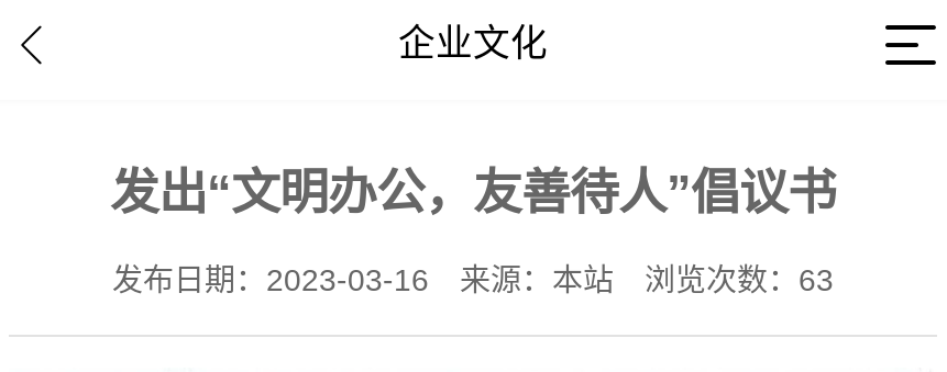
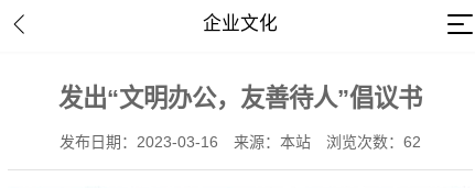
[112,262,834,297] 发布日期：2023-03-16 来源：本站 浏览次数：63 -> [60,133,421,151] 发布日期：2023-03-16 来源：本站 浏览次数：62

